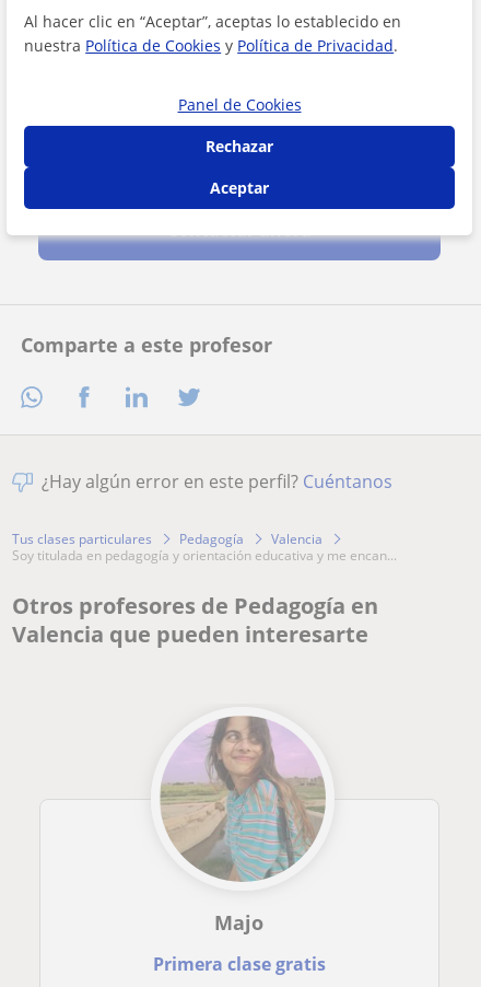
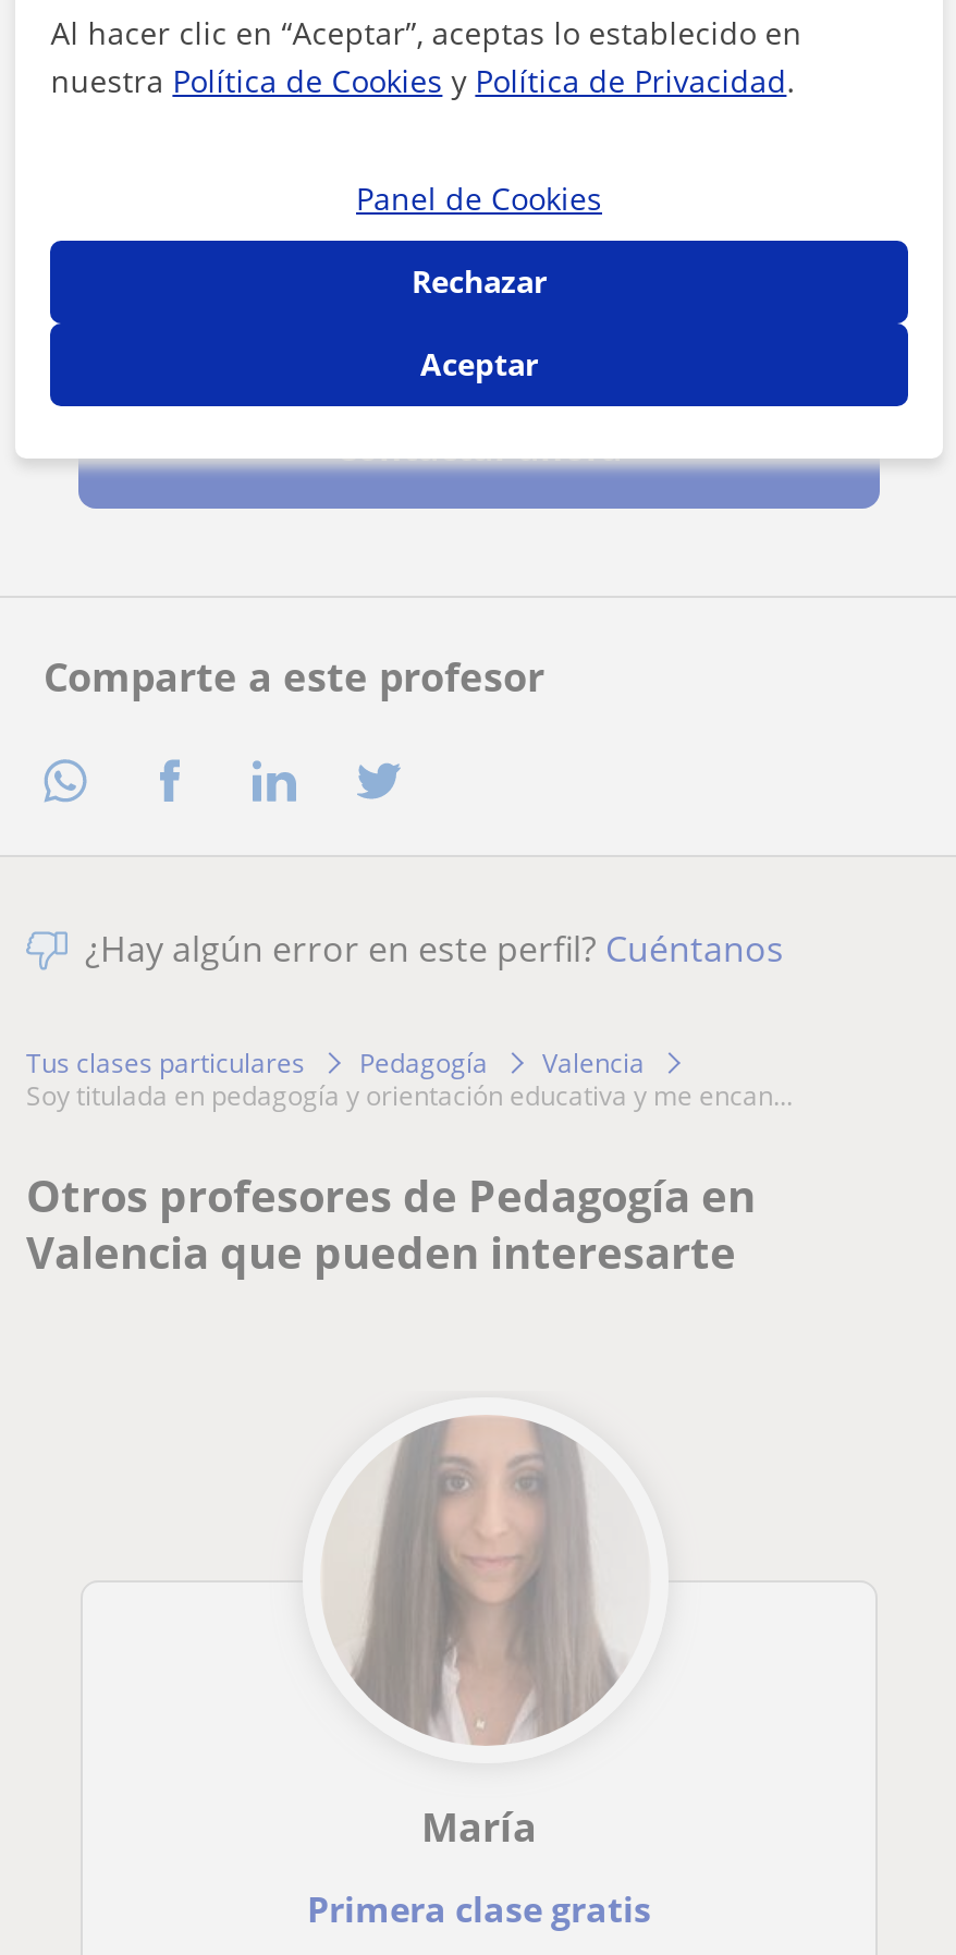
[160,717,326,936] [image] | Majo -> [324,1419,649,1853] [image] | María

